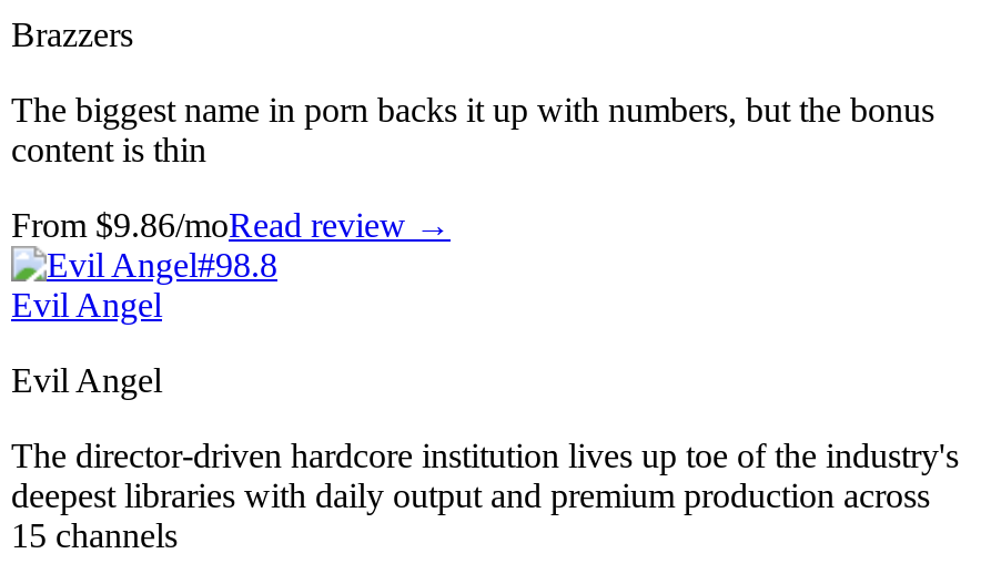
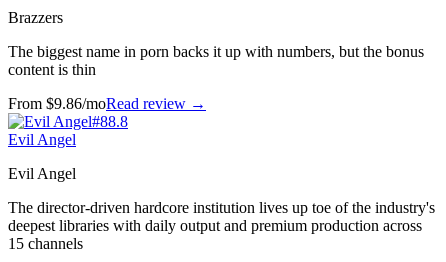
[198,246,277,283] #98.8 -> [92,113,128,130] #88.8

